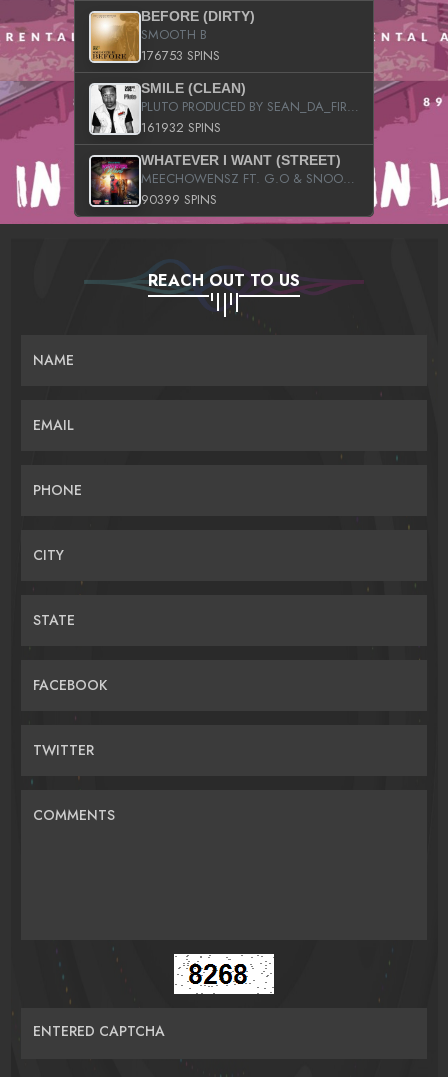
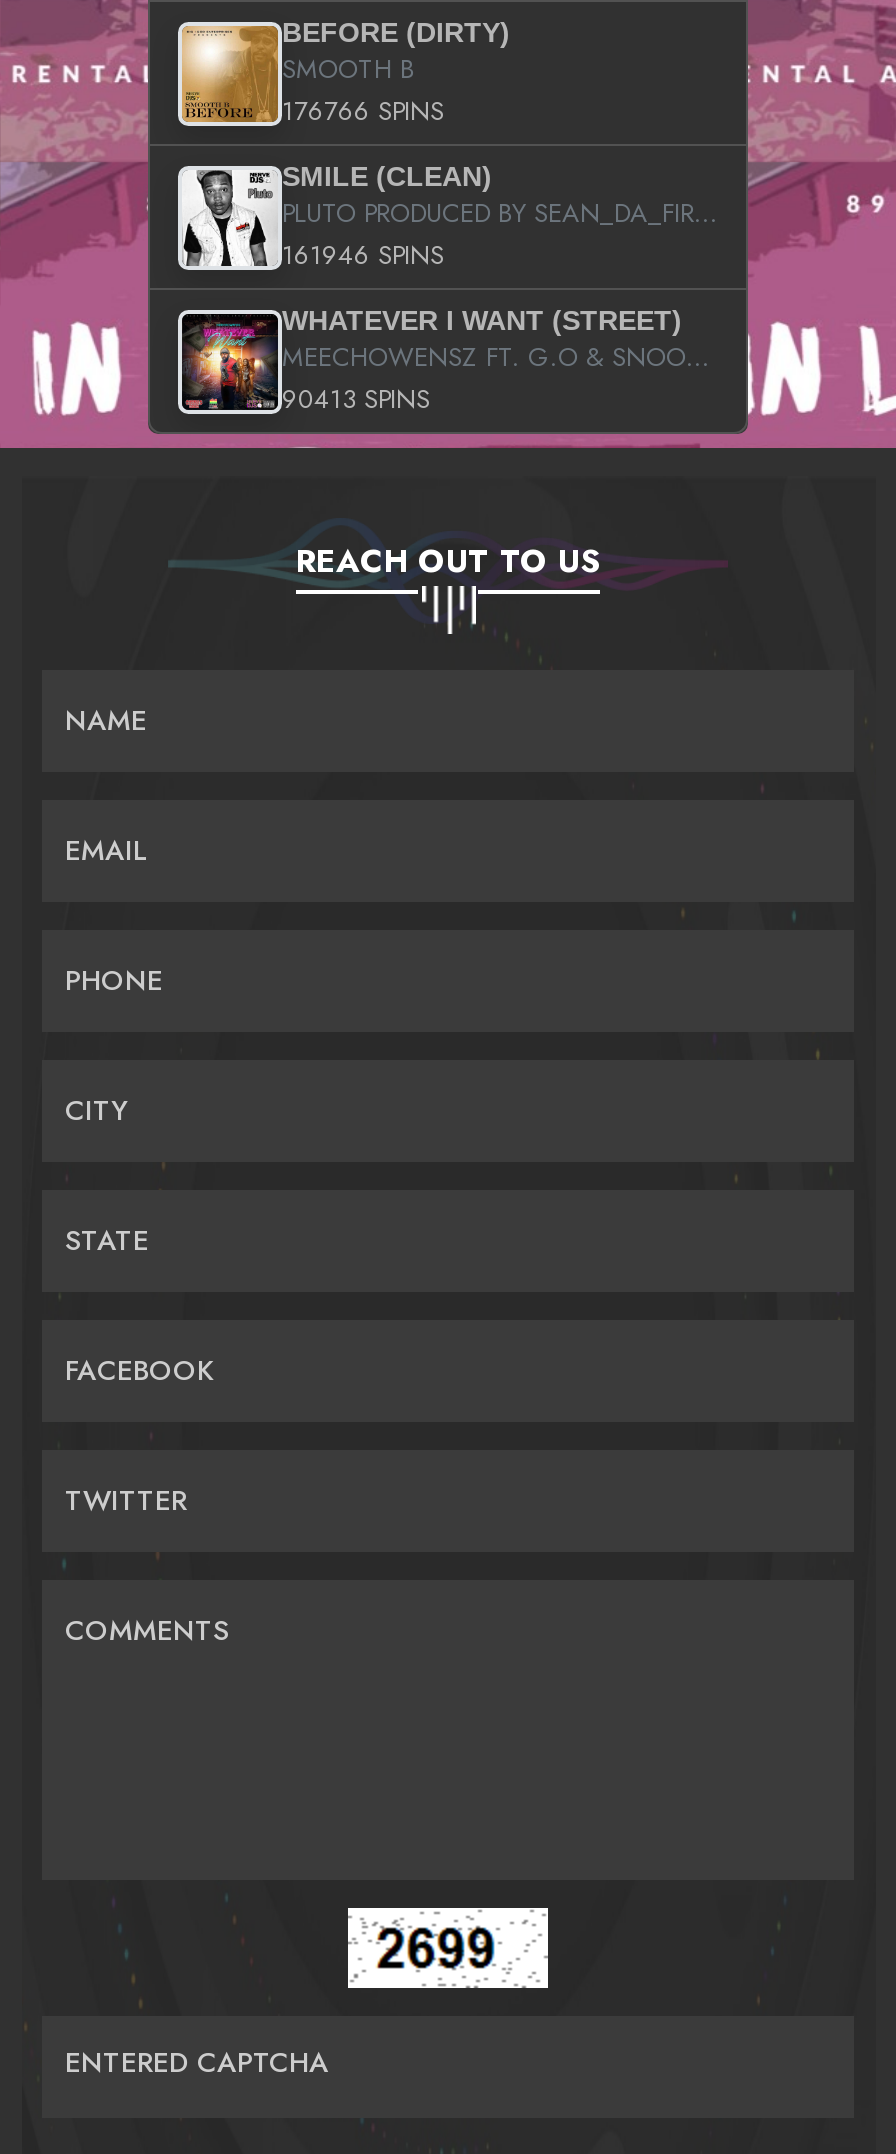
[141,46,220,65] 176753 SPINS -> [282,93,444,131] 176766 SPINS
[141,118,221,137] 161932 SPINS -> [282,237,444,275] 161946 SPINS
[141,190,217,209] 90399 SPINS -> [282,381,430,419] 90413 SPINS
[176,956,274,994] [image] -> [378,1910,526,1988] [image]

